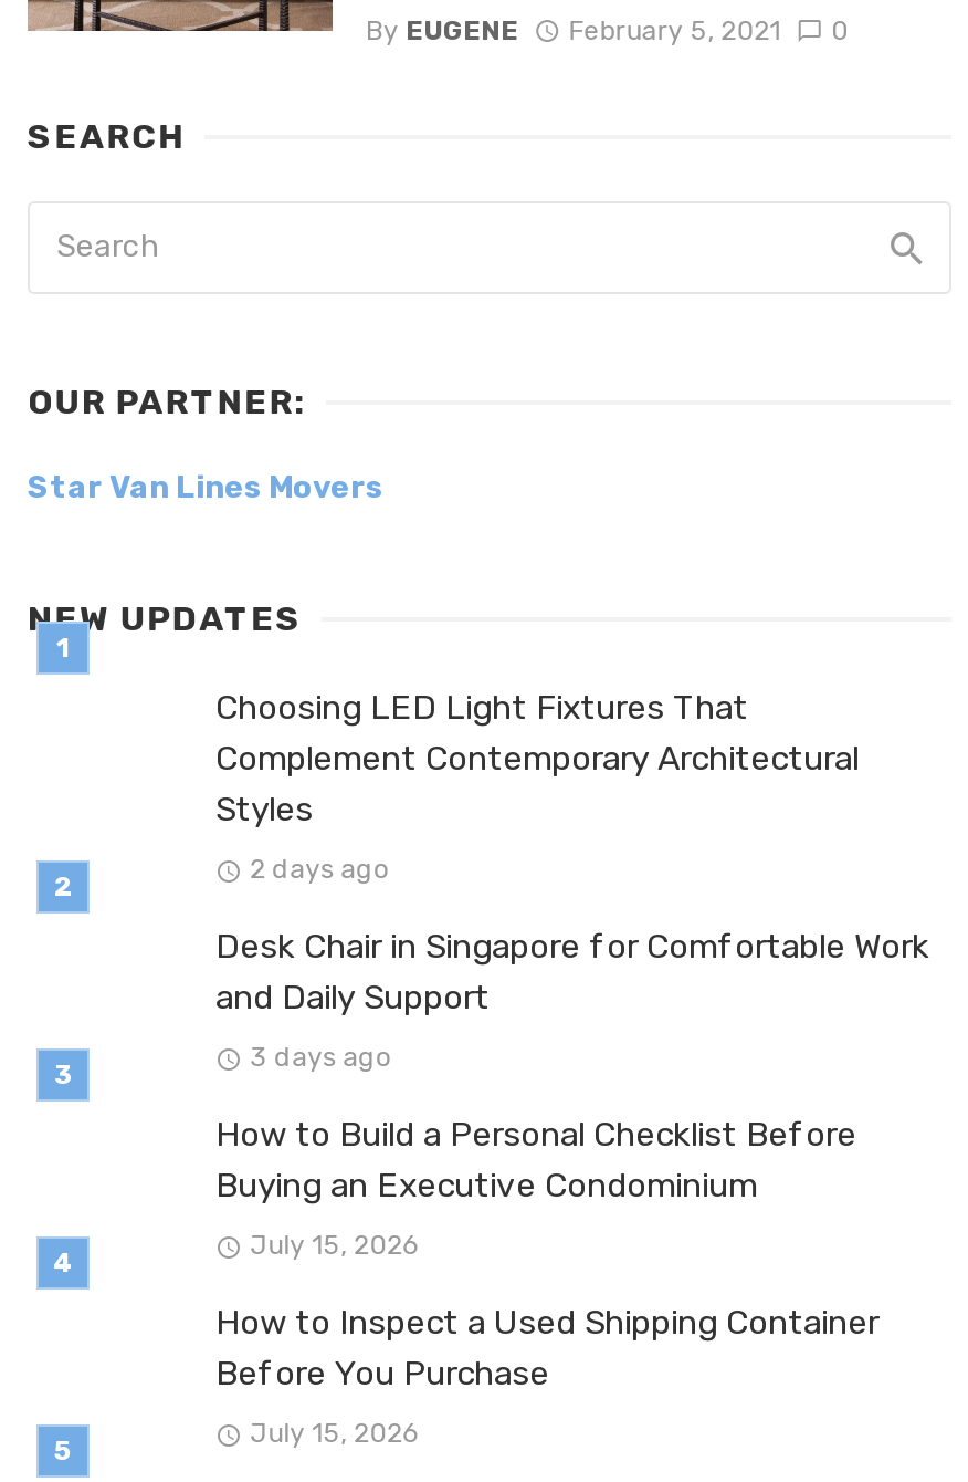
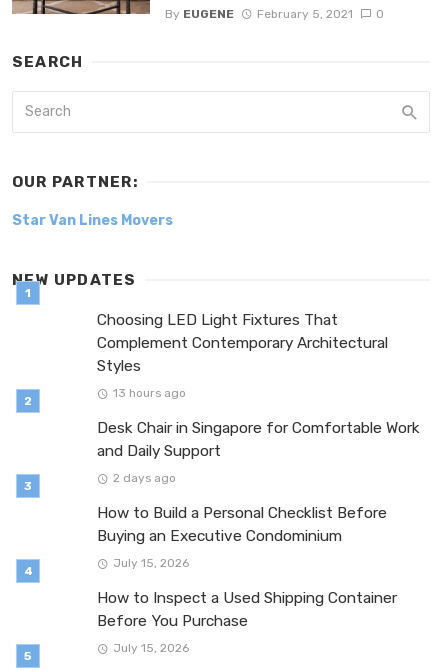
[250,853,389,884] 2 days ago -> [113,386,186,400] 13 hours ago
[250,1042,391,1073] 3 days ago -> [113,471,176,485] 2 days ago

